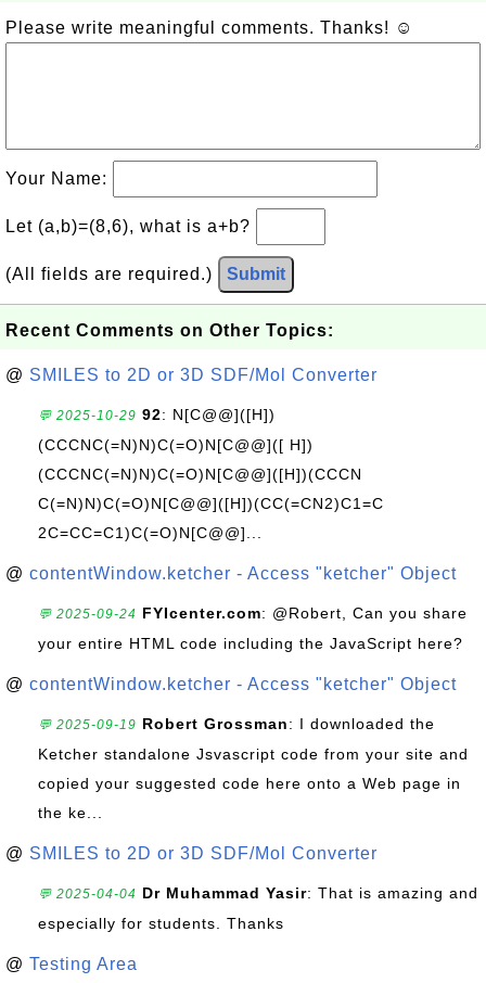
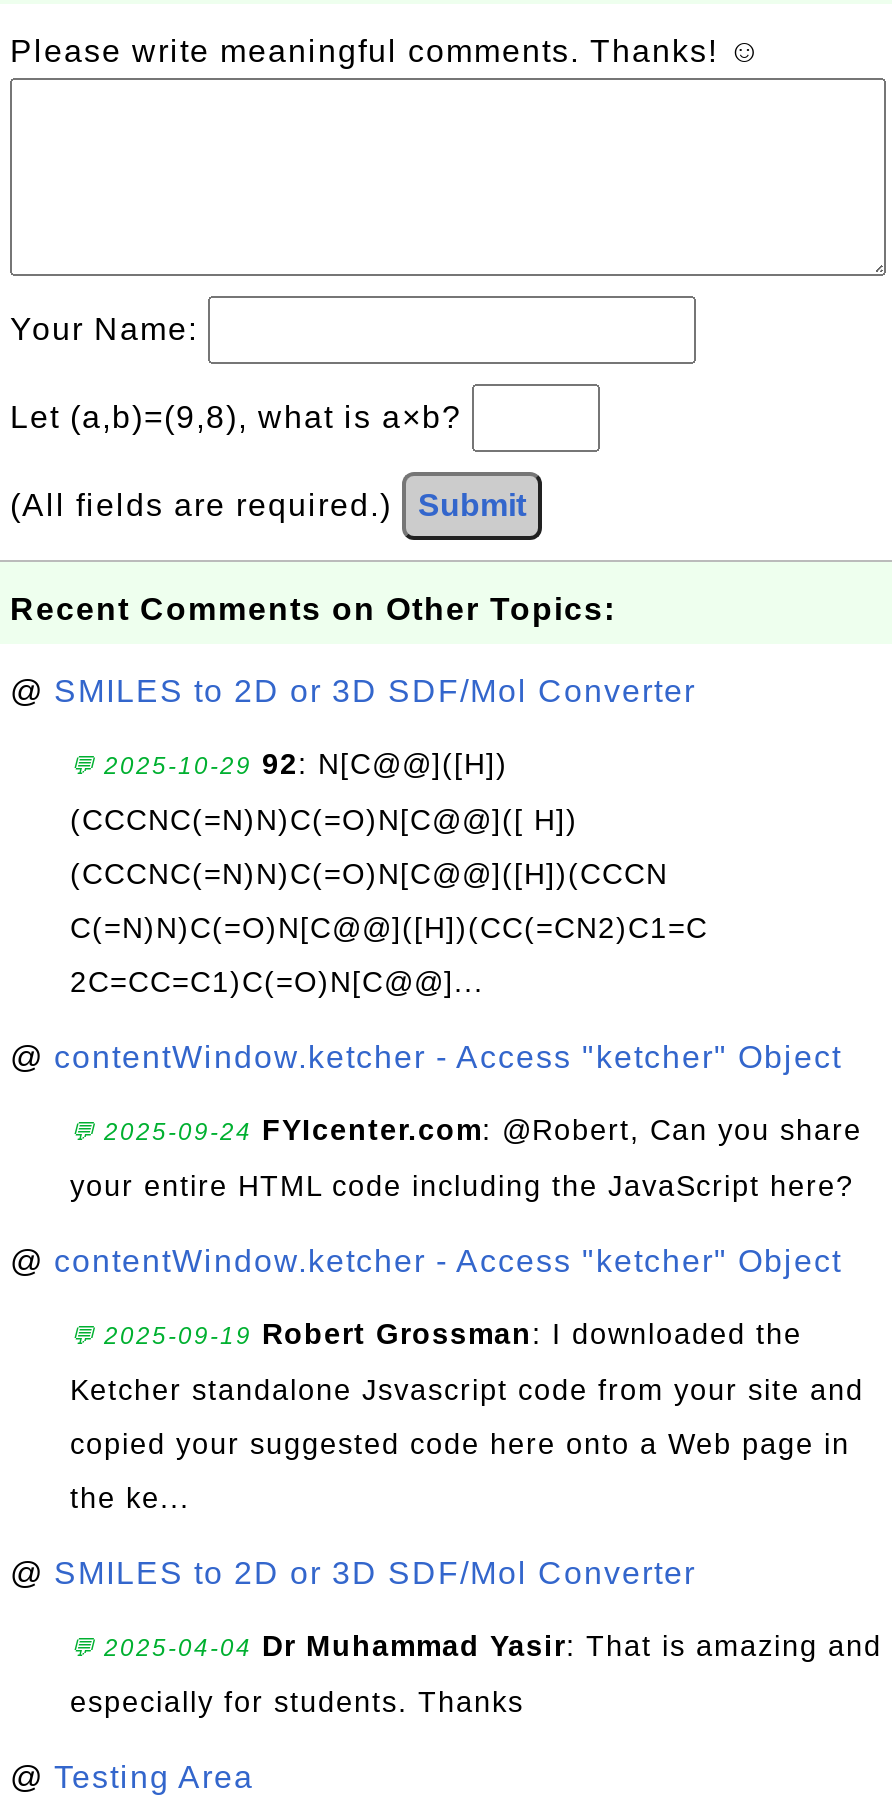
[5,217,256,235] Let (a,b)=(8,6), what is a+b? -> [10,400,472,434] Let (a,b)=(9,8), what is a×b?

